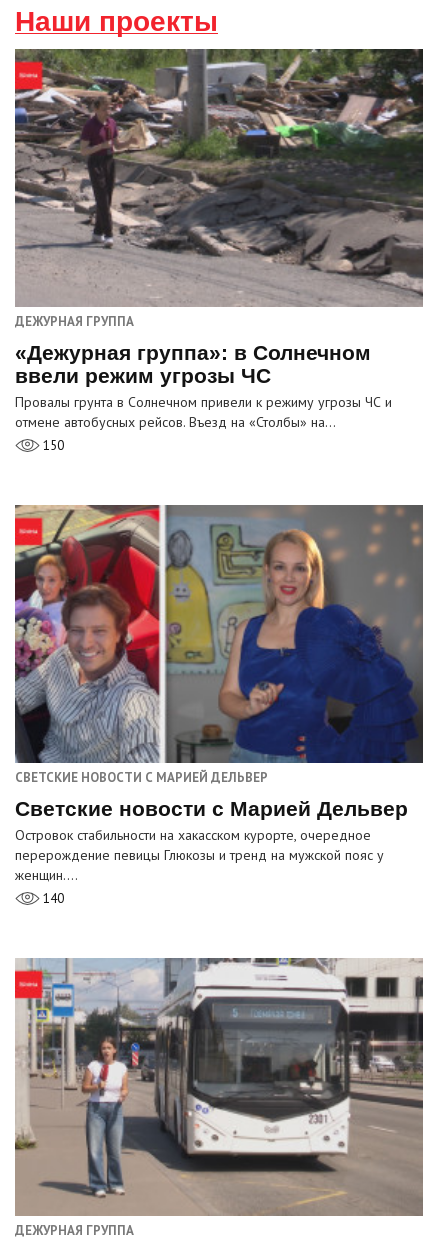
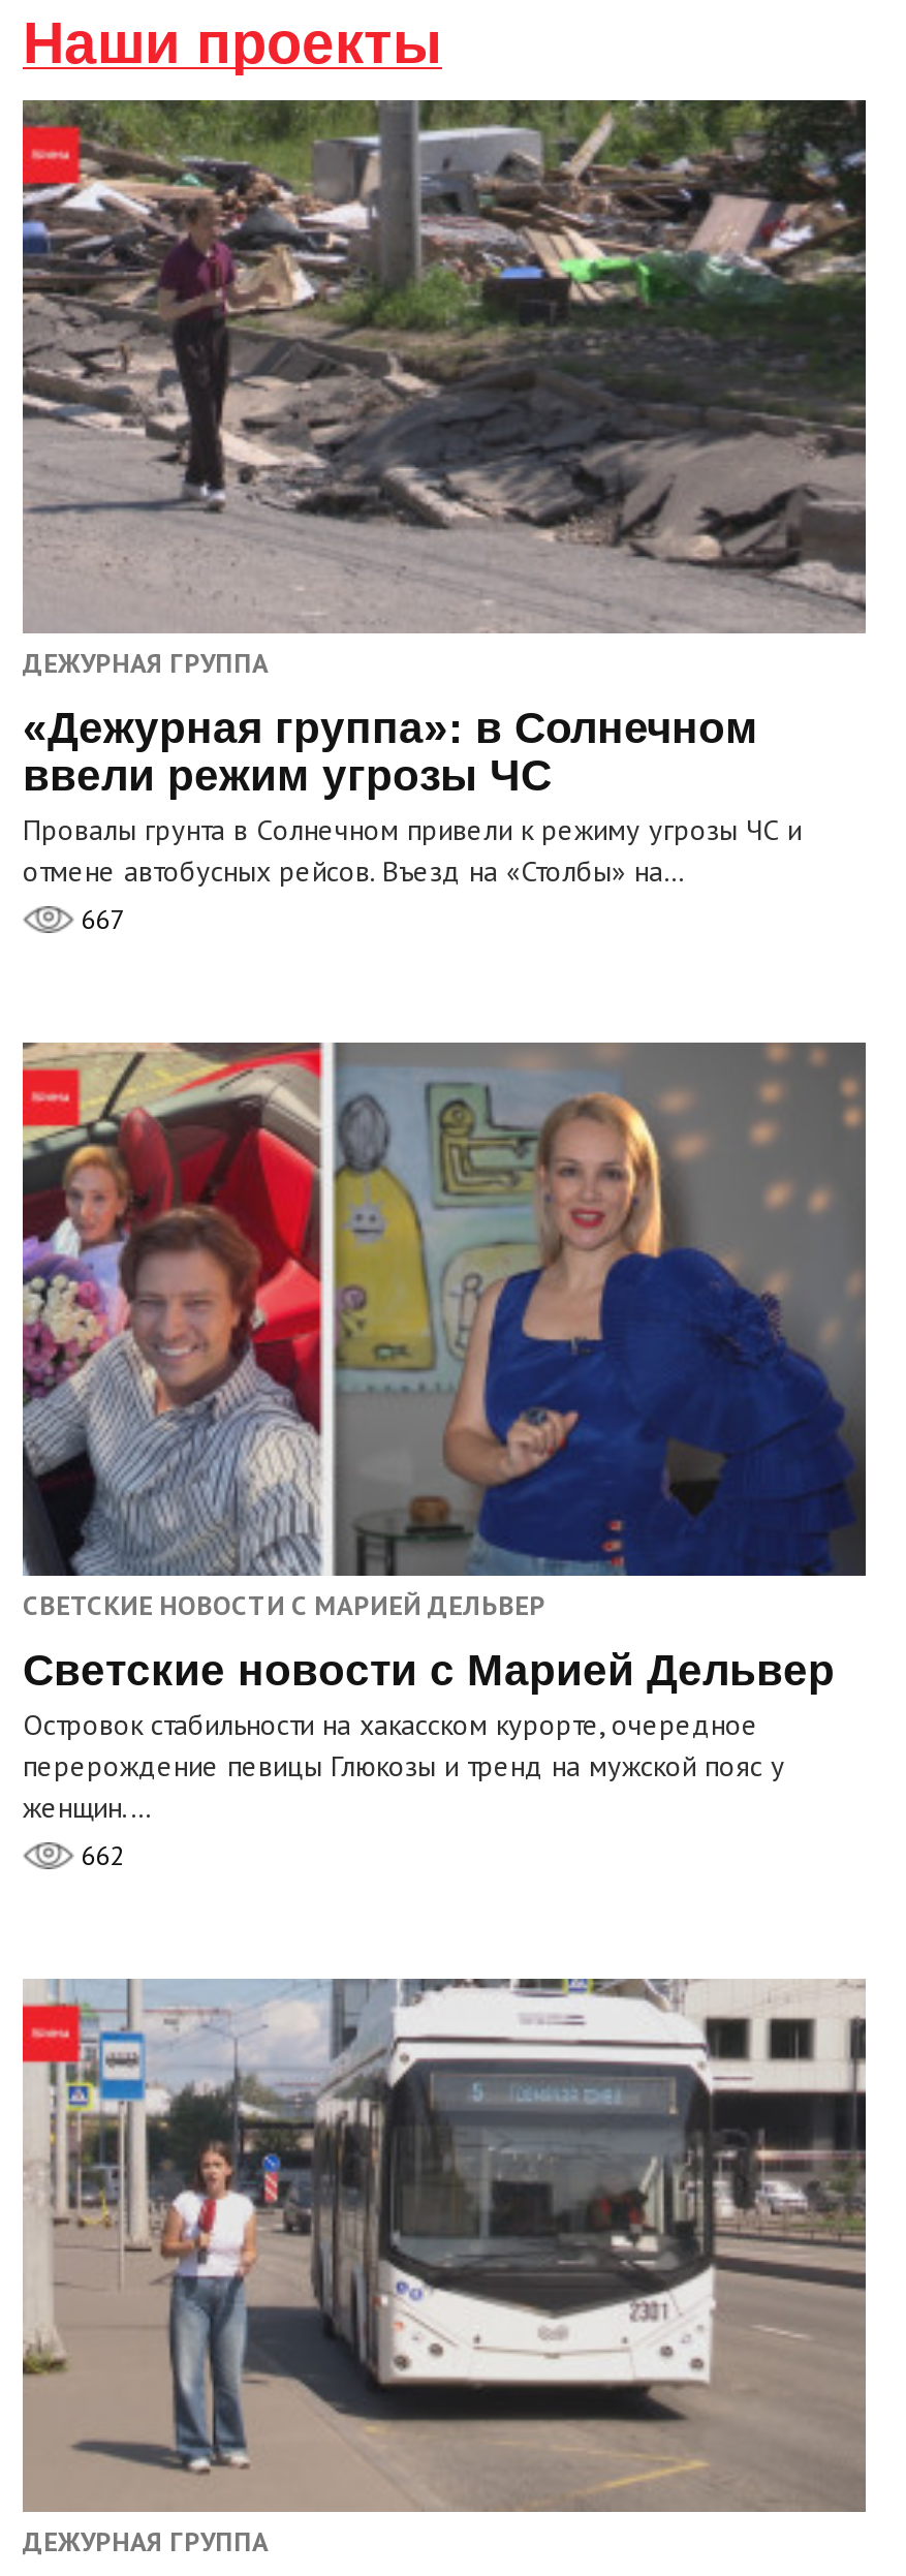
[40,437,64,454] 150 -> [74,902,124,937] 667
[40,890,64,907] 140 -> [74,1839,124,1874] 662

